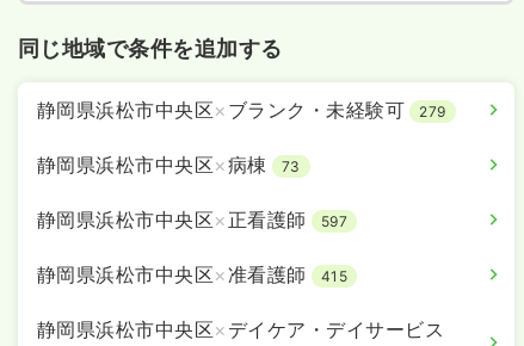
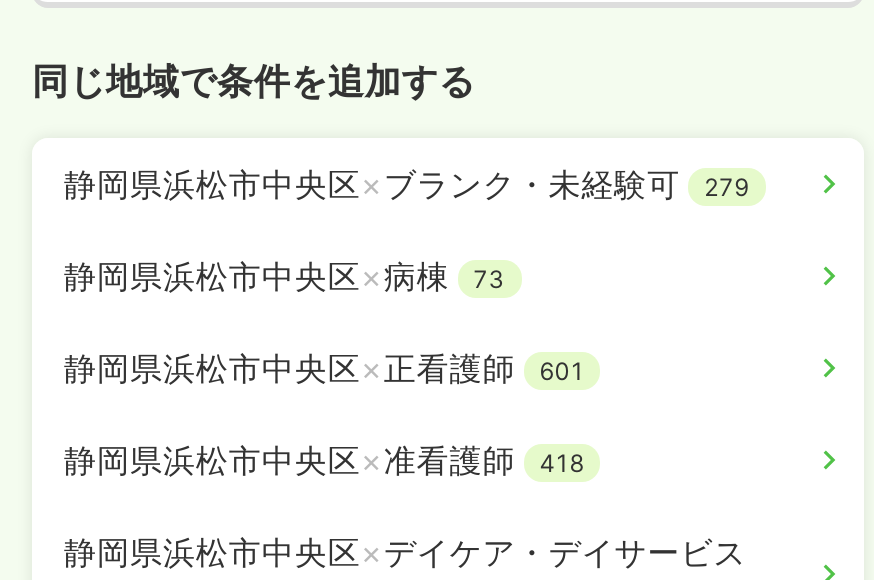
[37,208,348,231] 静岡県浜松市中央区×正看護師 597 -> [64,348,584,388] 静岡県浜松市中央区×正看護師 601
[37,262,348,286] 静岡県浜松市中央区×准看護師 415 -> [64,440,584,480] 静岡県浜松市中央区×准看護師 418

